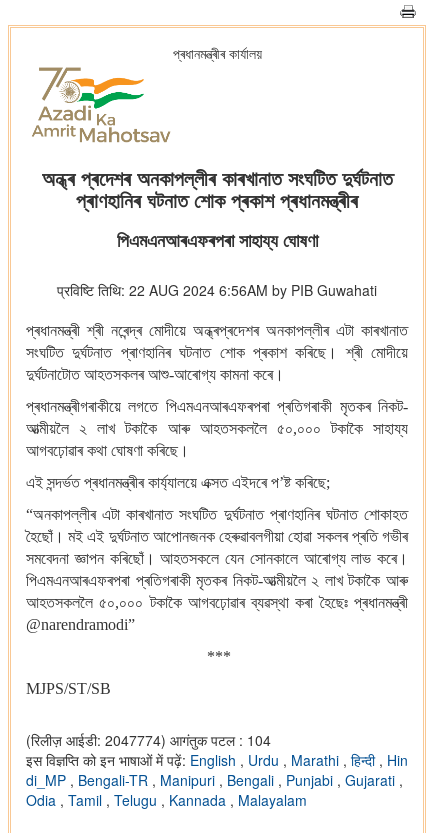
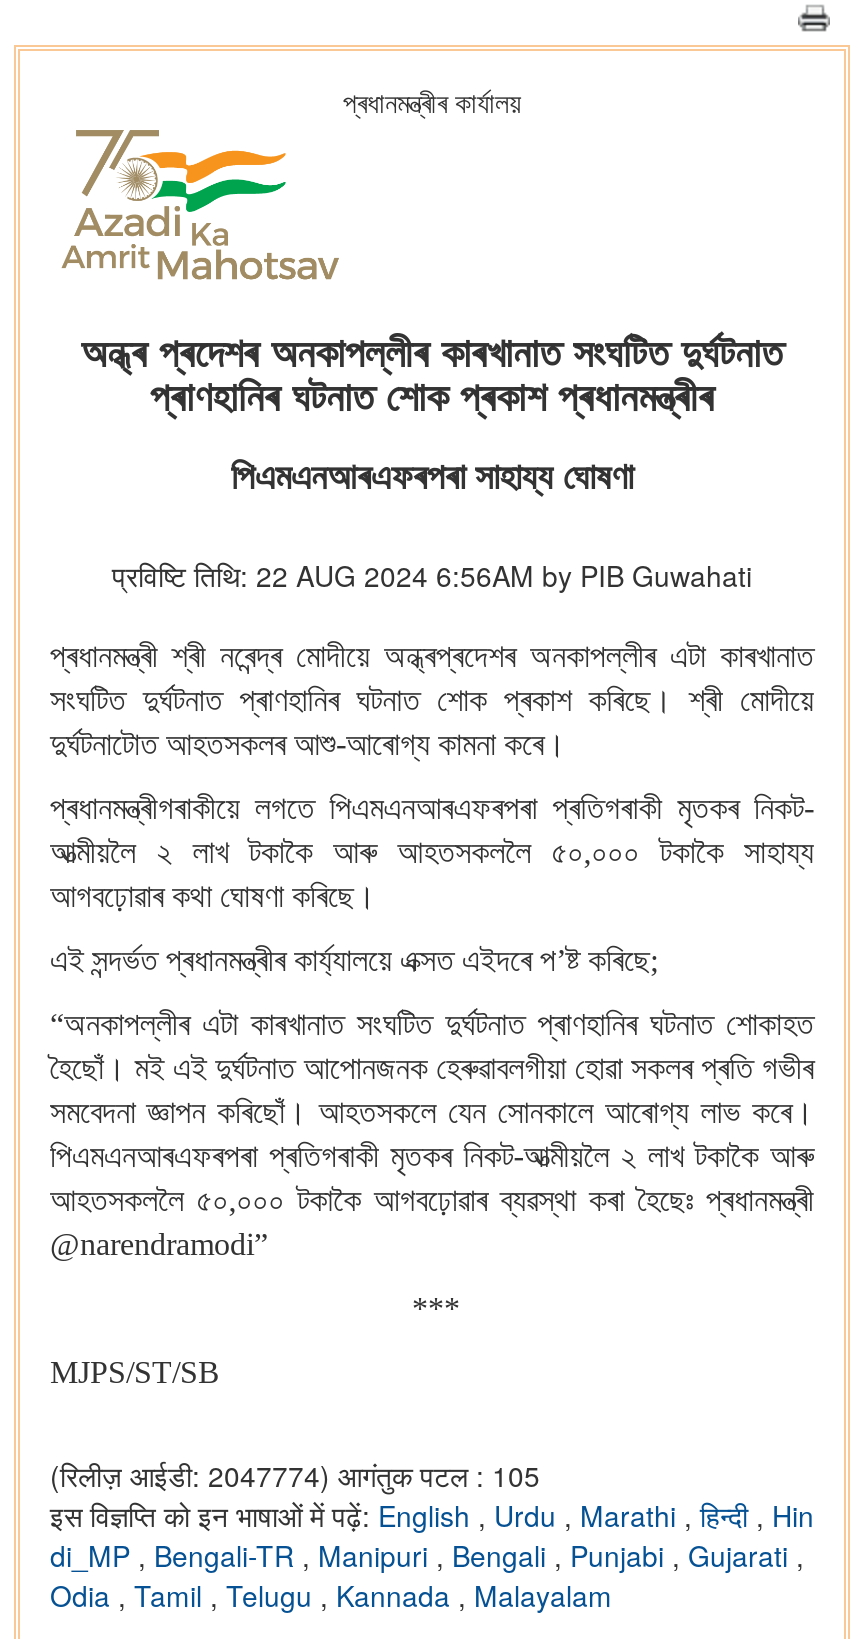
[26,730,271,750] (रिलीज़ आईडी: 2047774) आगंतुक पटल : 104 -> [50,1456,540,1496] (रिलीज़ आईडी: 2047774) आगंतुक पटल : 105

